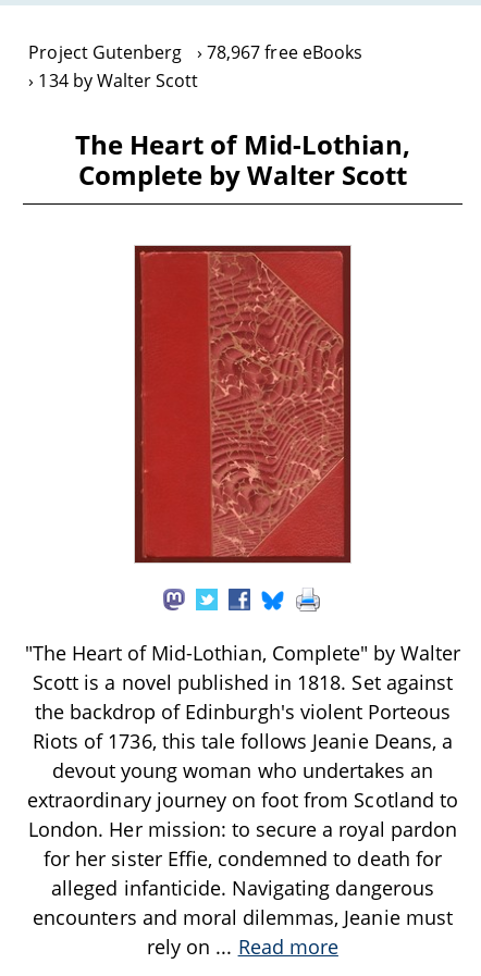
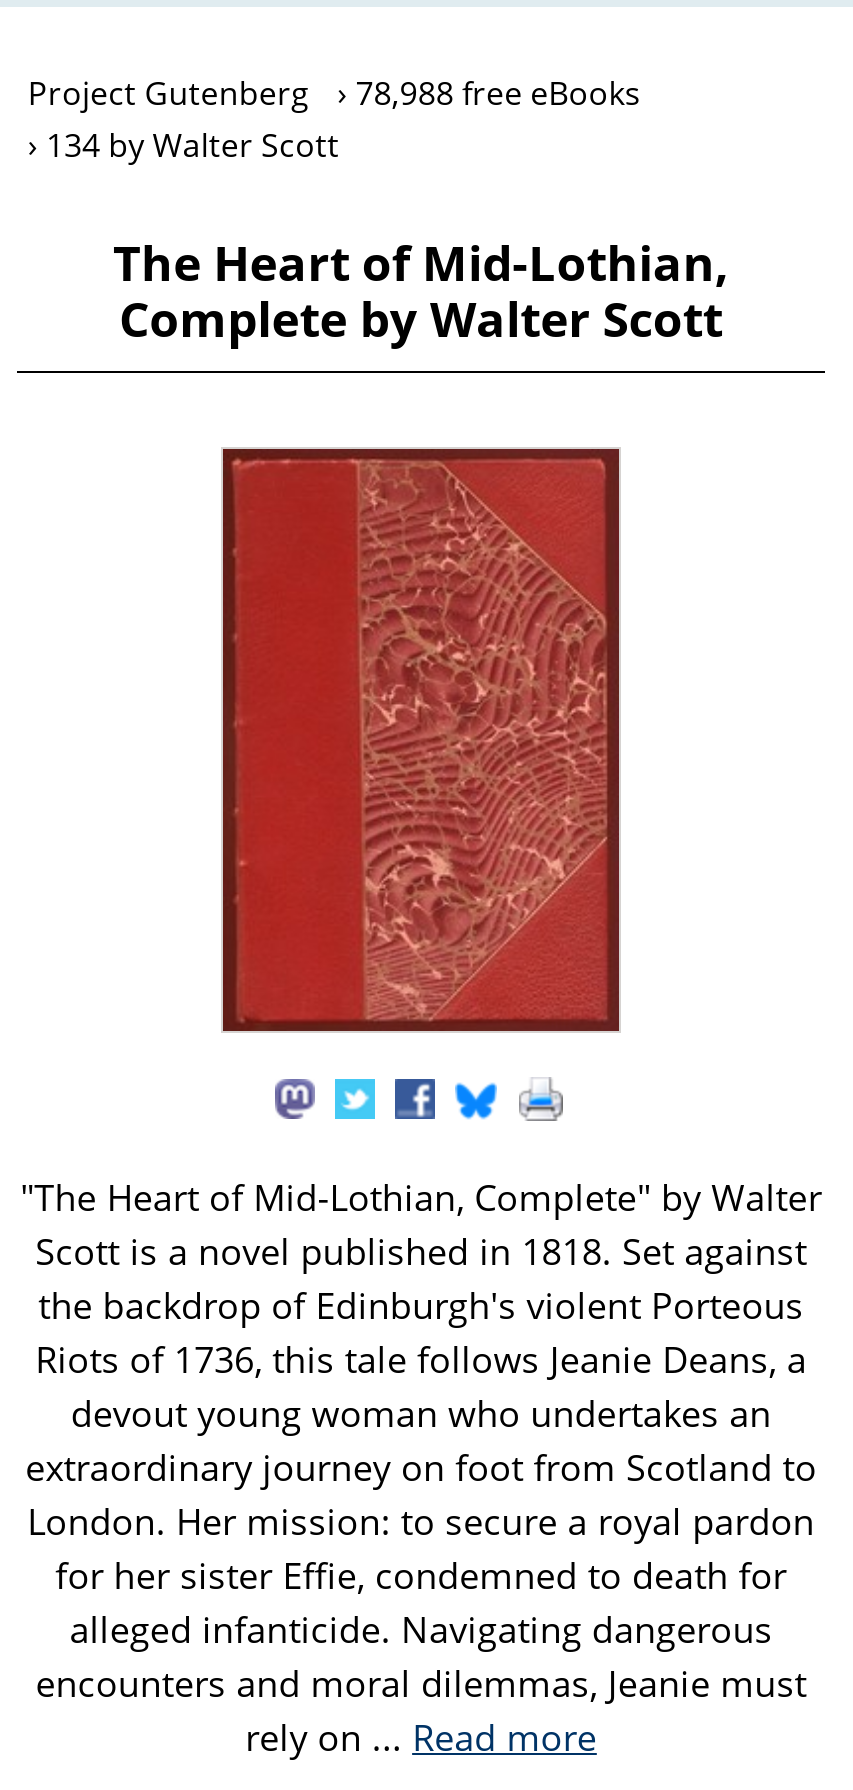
[29,40,362,64] Project Gutenberg 78,967 free eBooks -> [28,71,641,115] Project Gutenberg 78,988 free eBooks

